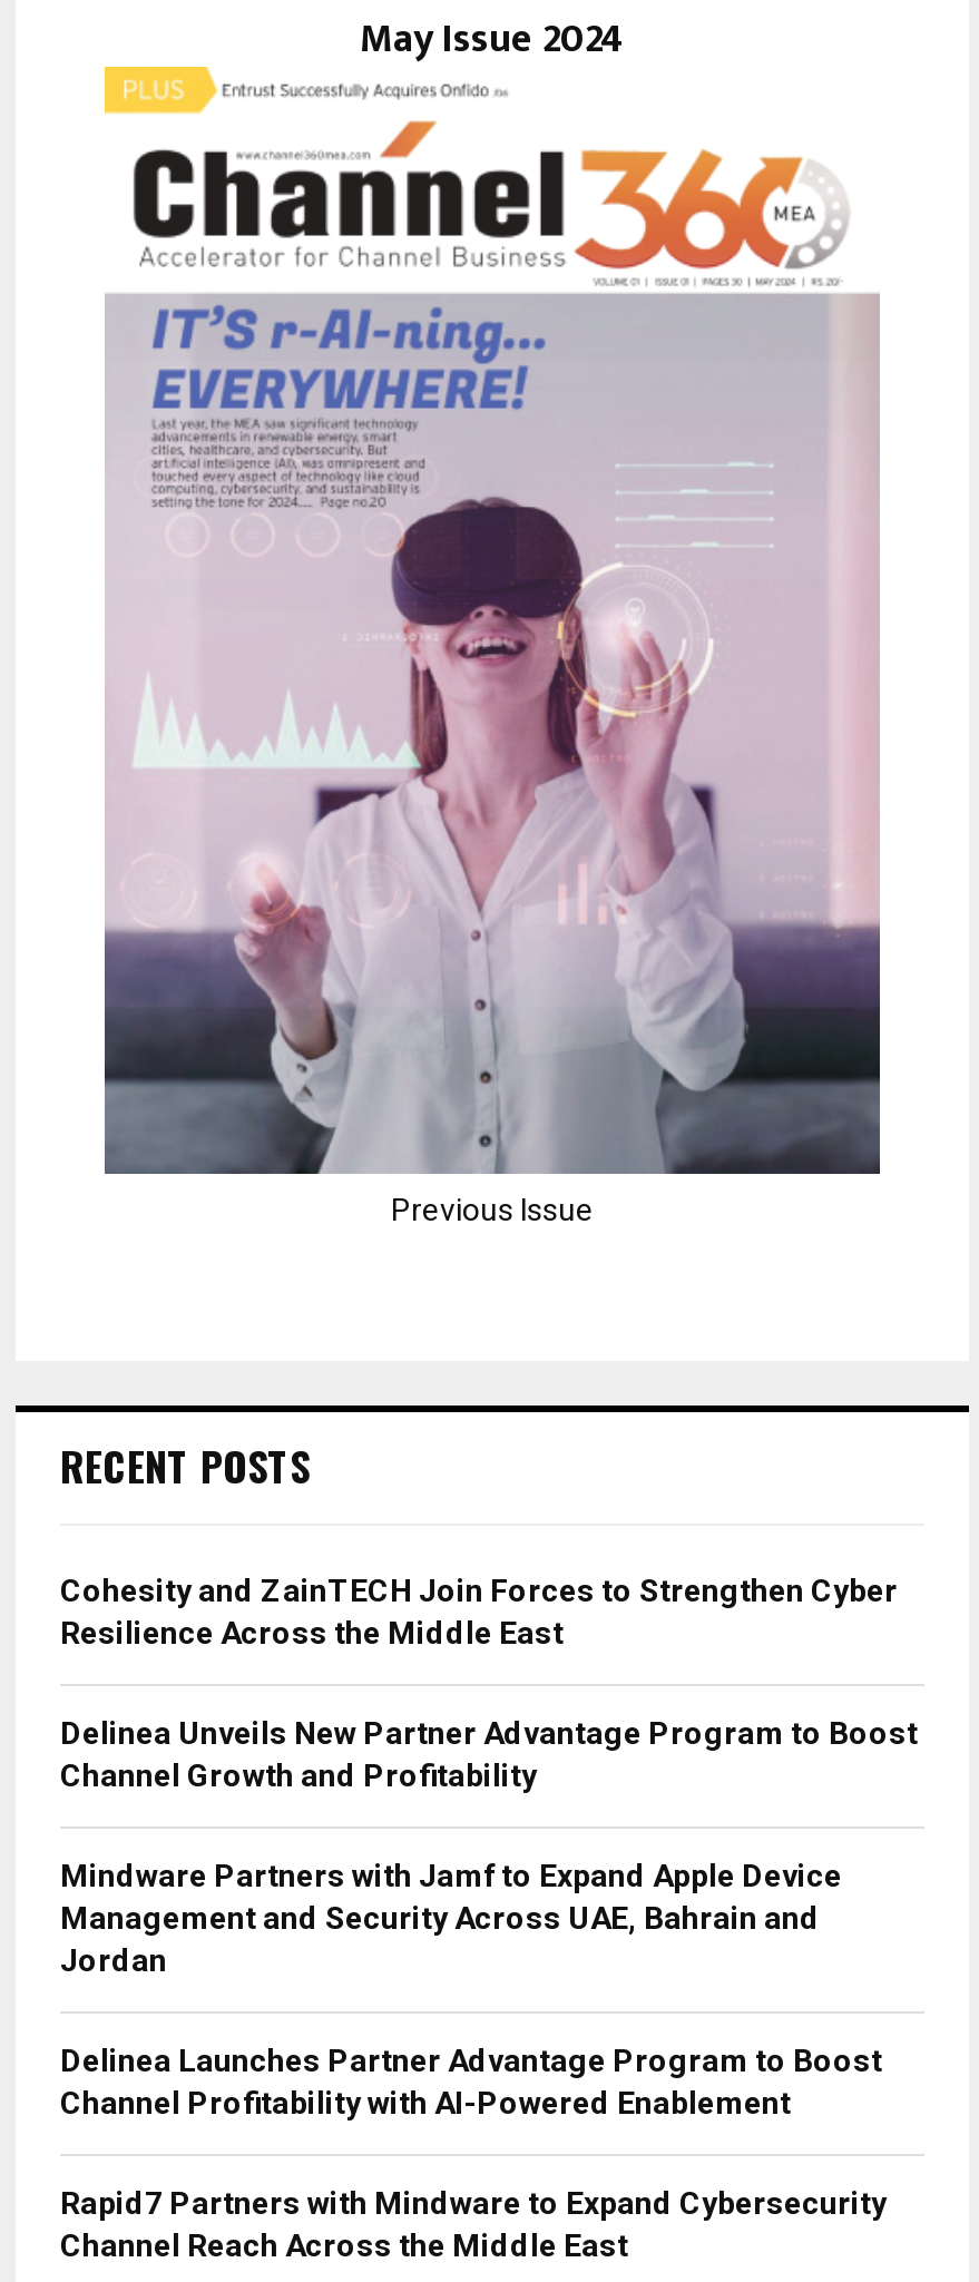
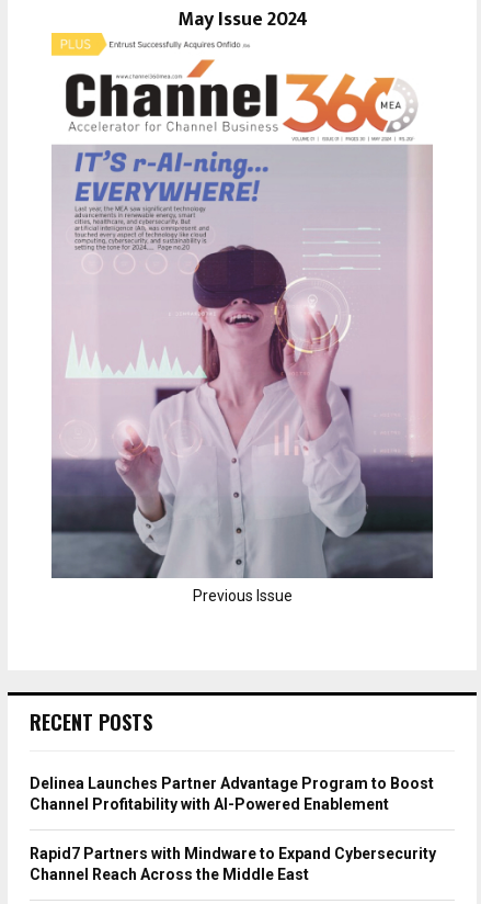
[60,1573,918,1978] Cohesity and ZainTECH Join Forces to Strengthen Cyber | Resilience Across the Middle East | Delinea Unveils New Partner Advantage Program to Boost | Channel Growth and Profitability | Mindware Partners with Jamf to Expand Apple Device | Management and Security Across UAE, Bahrain and | Jordan -> none

